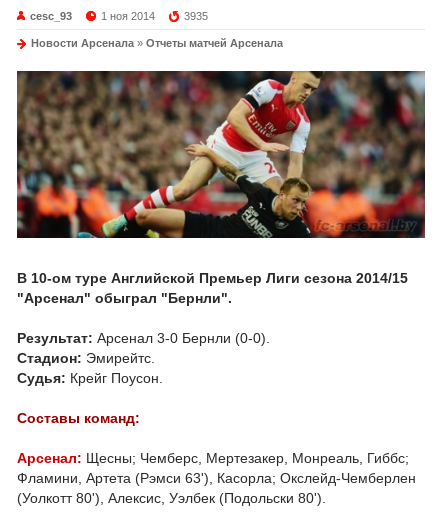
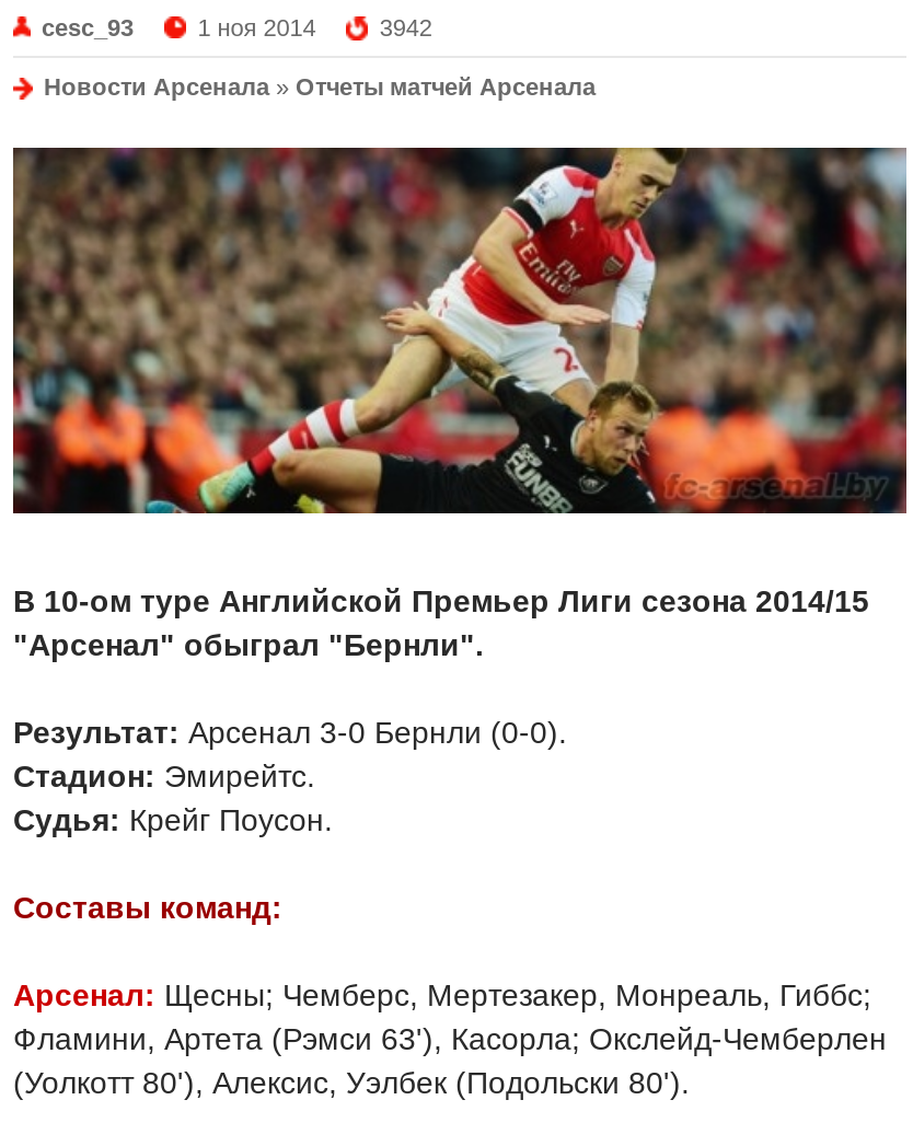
[184,10,208,22] 3935 -> [380,14,432,40] 3942

